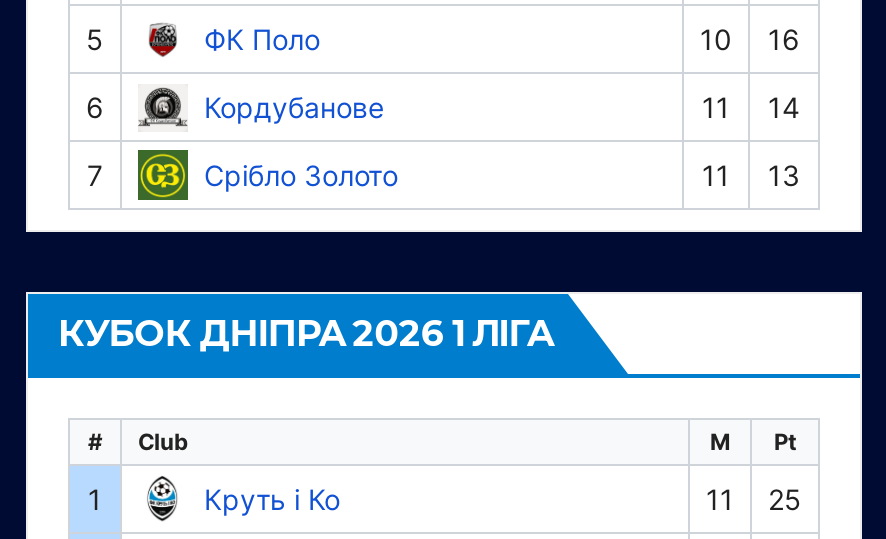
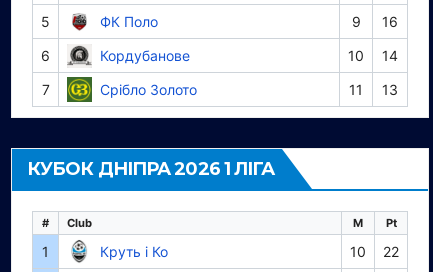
[700,23,800,57] 10 16 -> [351,13,398,30] 9 16
[702,91,800,125] 11 14 -> [348,47,398,64] 10 14
[706,483,734,517] 11 -> [350,243,366,260] 10
[768,483,802,517] 25 -> [383,243,399,260] 22

